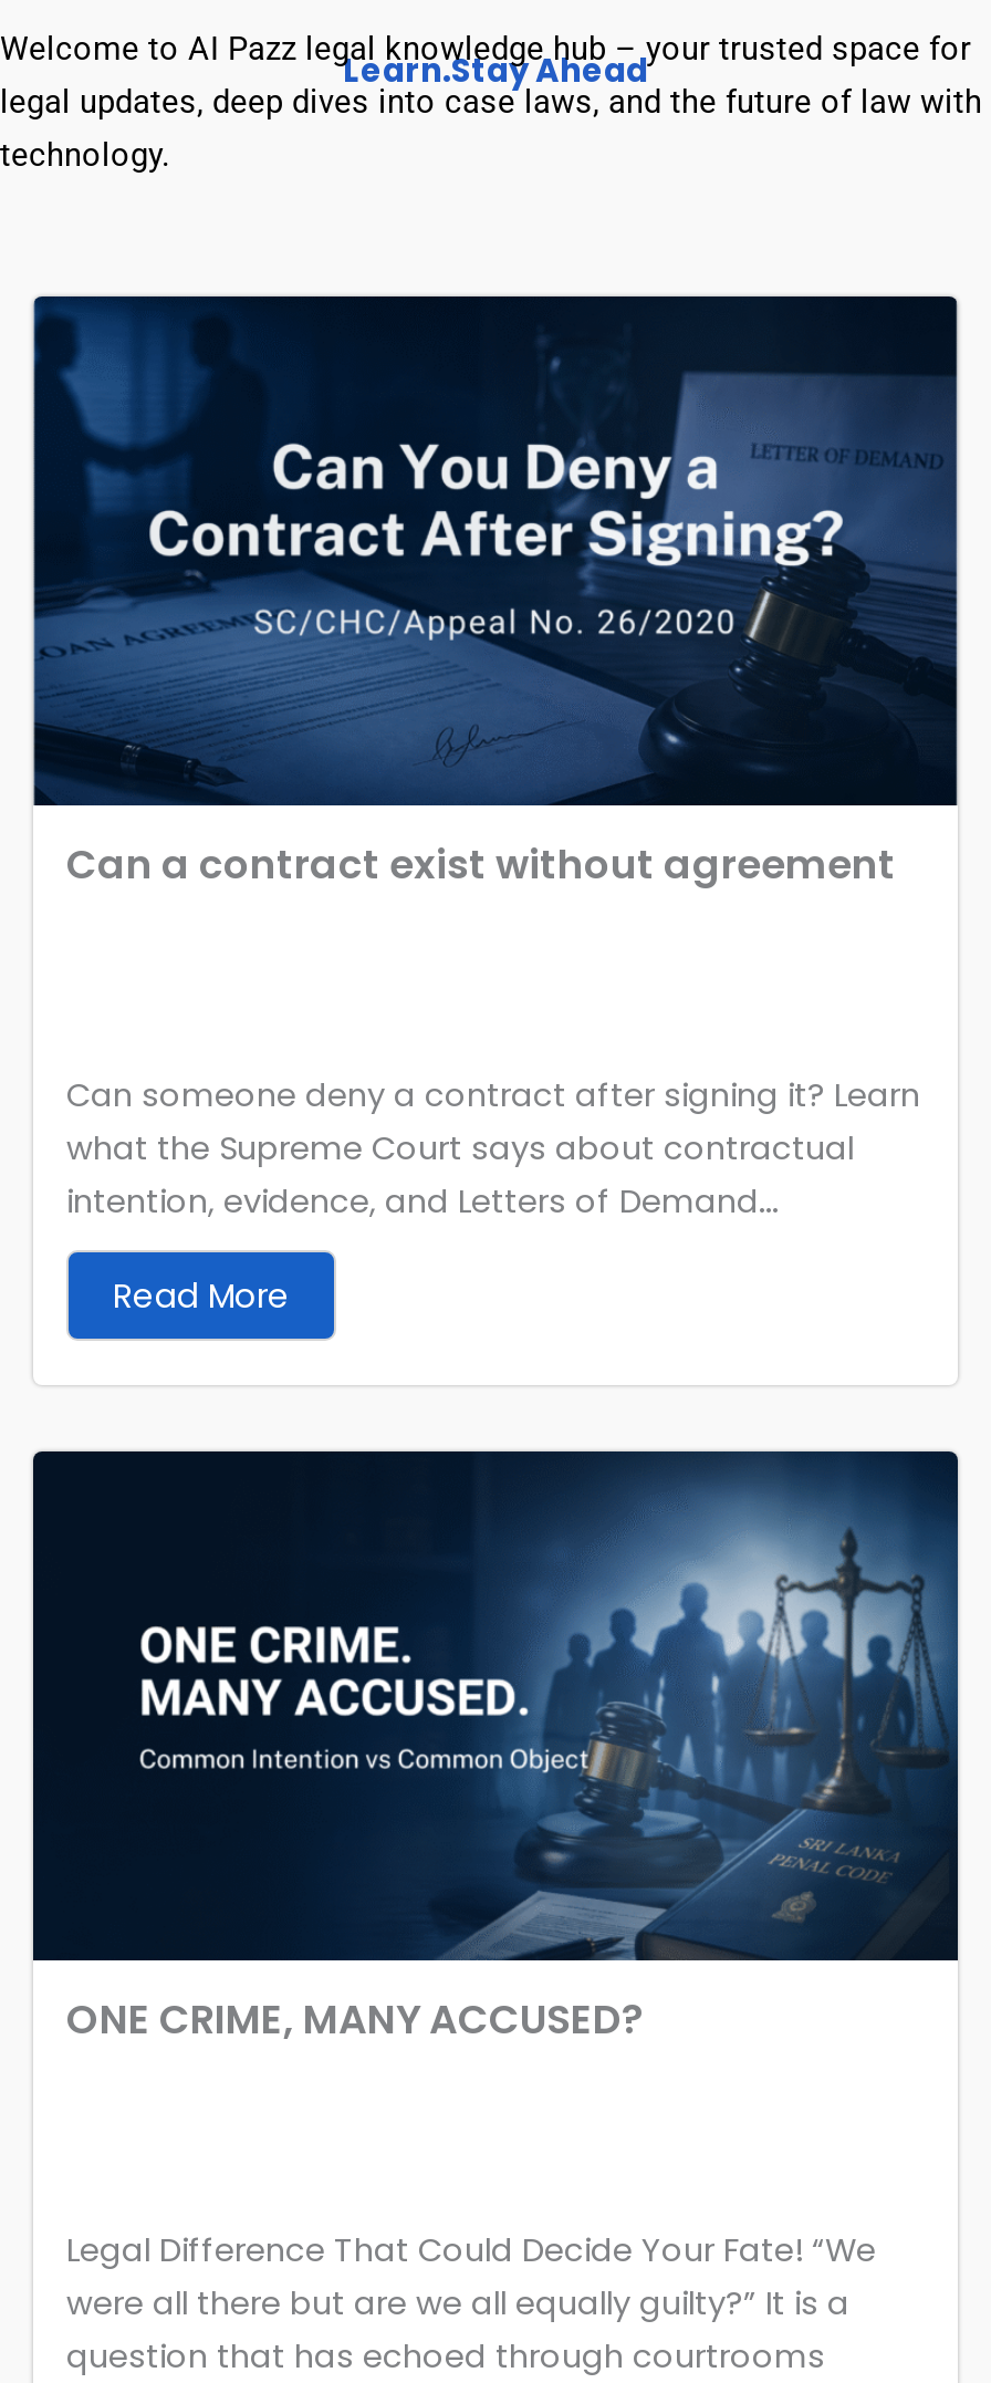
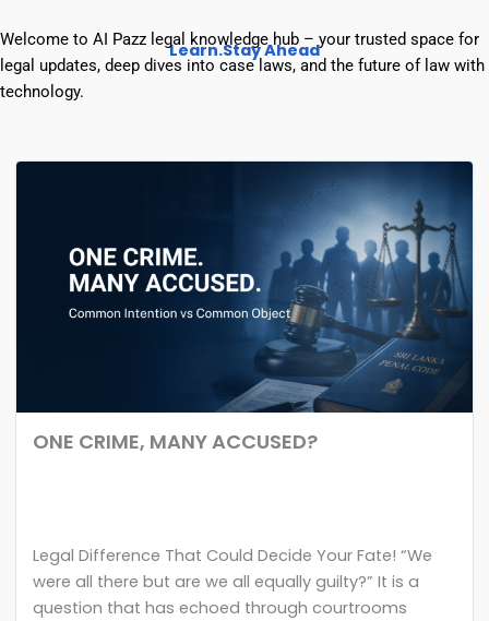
[31,299,958,891] [image] | Can a contract exist without agreement -> none
[66,1073,920,1319] Can someone deny a contract after signing it? Learn | what the Supreme Court says about contractual | intention, evidence, and Letters of Demand... | Read More -> none

